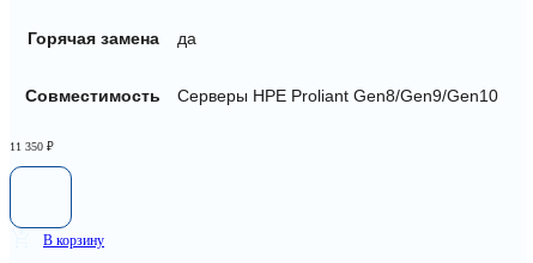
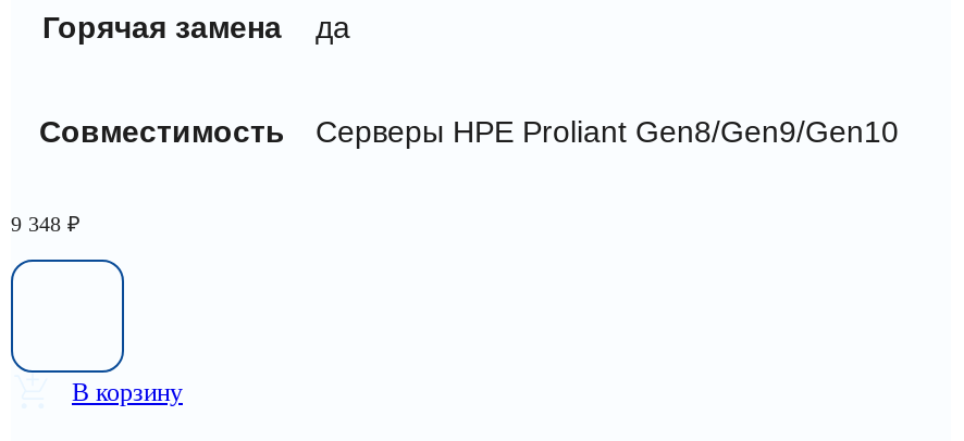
[10,140,54,153] 11 350 ₽ -> [11,212,81,235] 9 348 ₽

